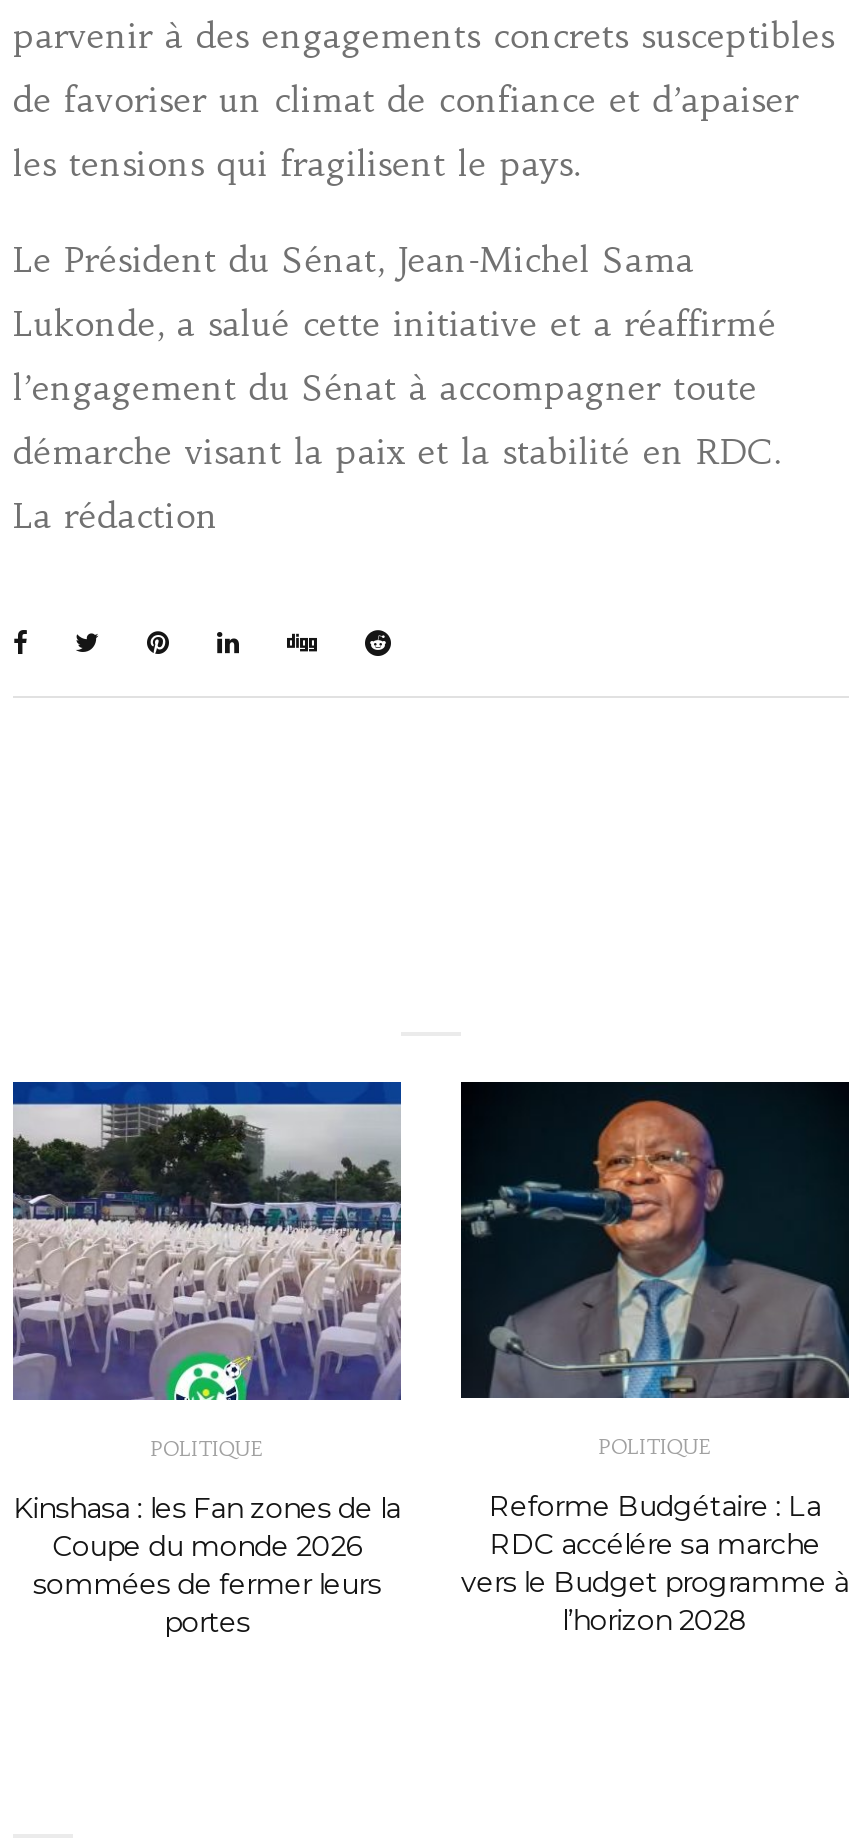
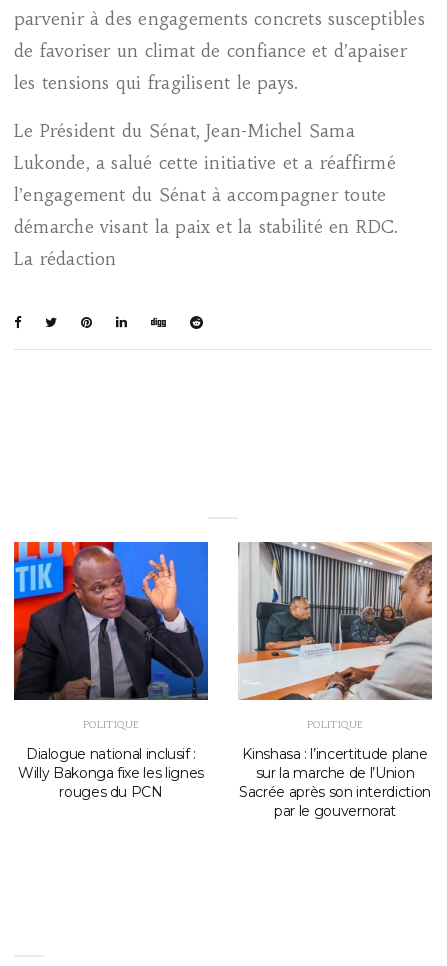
[11,1080,403,1402] [image] -> [13,541,209,701] [image]
[459,1080,851,1400] [image] -> [237,541,433,701] [image]
[13,1489,401,1639] Kinshasa : les Fan zones de la | Coupe du monde 2026 | sommées de fermer leurs | portes -> [18,745,204,801] Dialogue national inclusif : | Willy Bakonga fixe les lignes | rouges du PCN
[461,1487,849,1637] Reforme Budgétaire : La | RDC accélére sa marche | vers le Budget programme à | l’horizon 2028 -> [239,745,431,820] Kinshasa : l’incertitude plane | sur la marche de l’Union | Sacrée après son interdiction | par le gouvernorat

